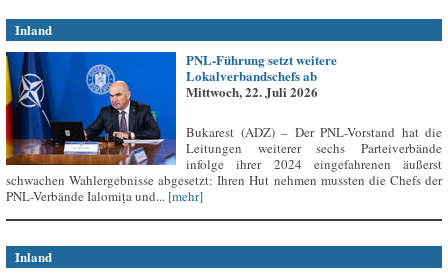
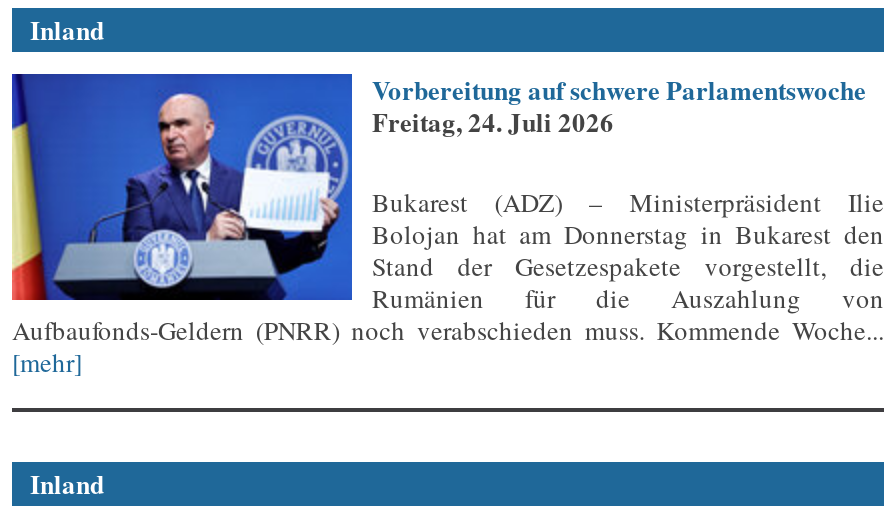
[5,51,442,205] [image] | Bukarest (ADZ) – Der PNL-Vorstand hat die | Leitungen weiterer sechs Parteiverbände | infolge ihrer 2024 eingefahrenen äußerst | schwachen Wahlergebnisse abgesetzt: Ihren Hut nehmen mussten die Chefs der | PNL-Verbände Ialomița und... [mehr] -> [10,74,884,380] [image] | Bukarest (ADZ) – Ministerpräsident Ilie | Bolojan hat am Donnerstag in Bukarest den | Stand der Gesetzespakete vorgestellt, die | Rumänien für die Auszahlung von | Aufbaufonds-Geldern (PNRR) noch verabschieden muss. Kommende Woche... | [mehr]
[186,50,337,101] PNL-Führung setzt weitere | Lokalverbandschefs ab | Mittwoch, 22. Juli 2026 -> [372,70,866,140] Vorbereitung auf schwere Parlamentswoche | Freitag, 24. Juli 2026

